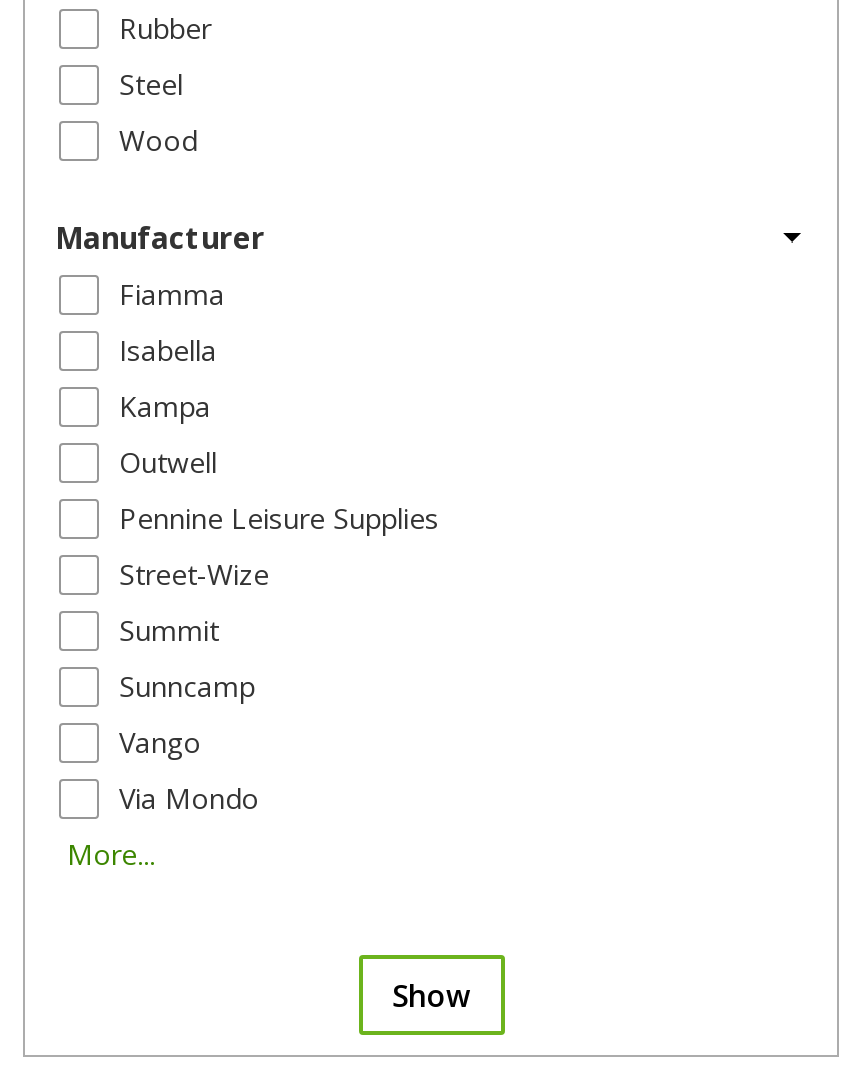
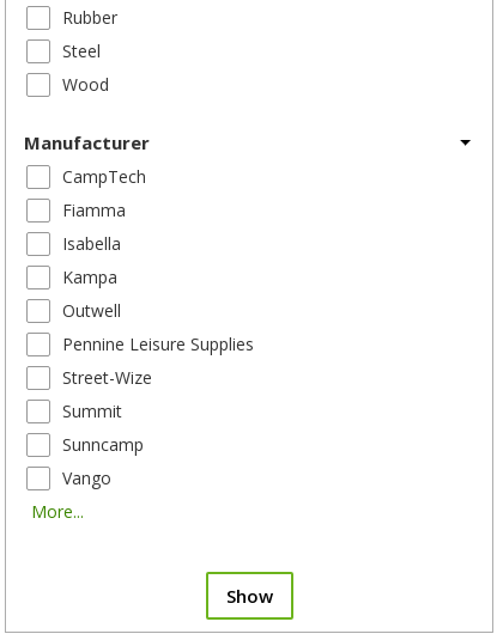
none -> [62,165,146,188] CampTech
moved [119,275,439,761] -> [62,198,254,489]: Fiamma | Isabella | Kampa | ... | Sunncamp | Vango
[119,779,259,817] Via Mondo -> none

